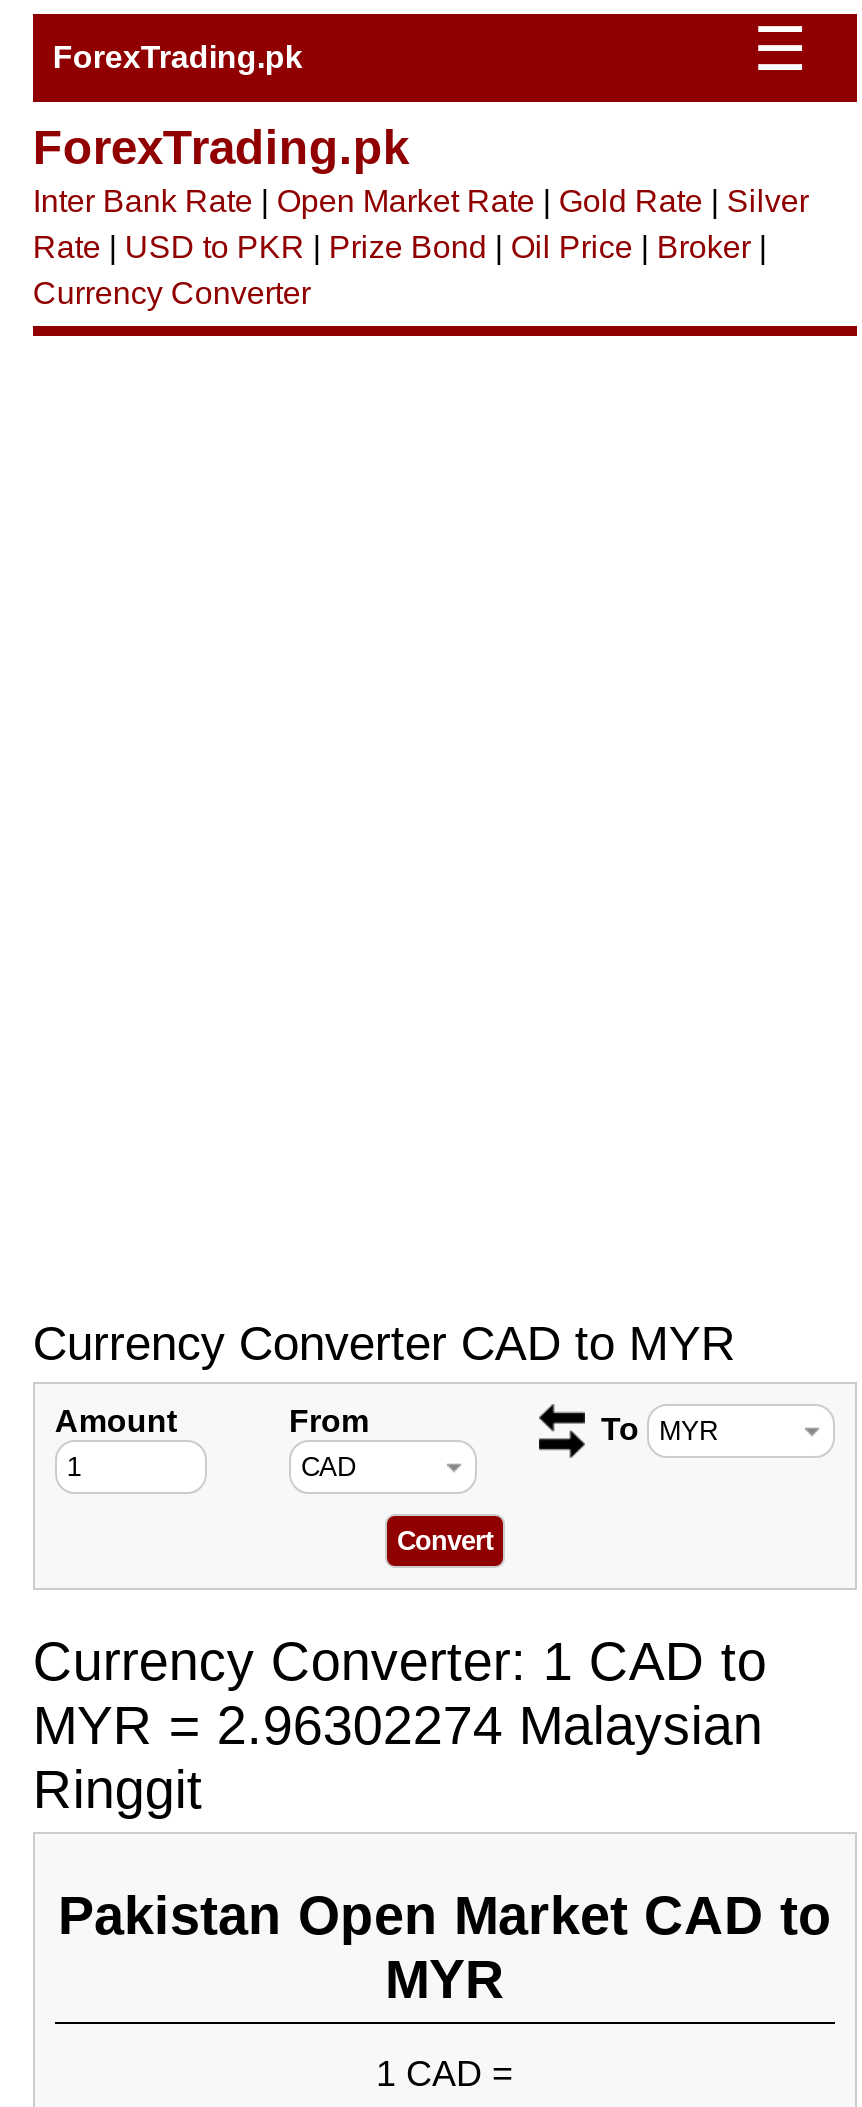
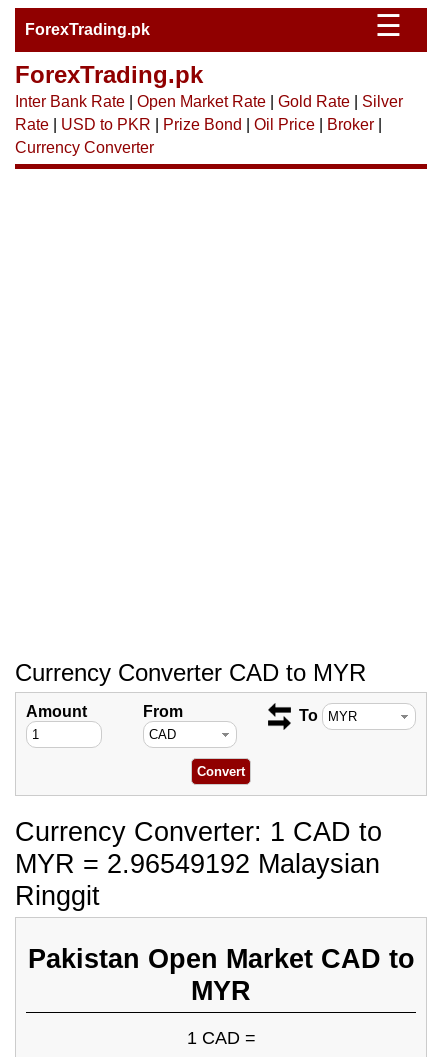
[33,1694,763,1756] MYR = 2.96302274 Malaysian -> [15,848,380,879] MYR = 2.96549192 Malaysian

